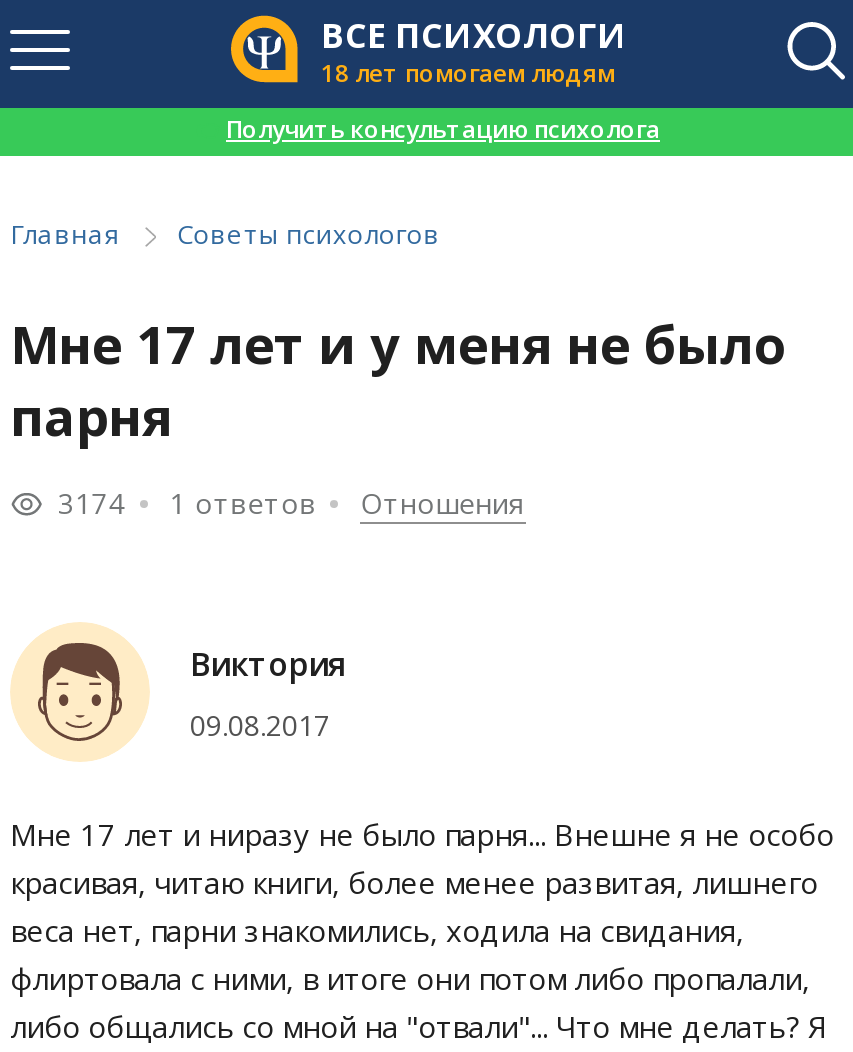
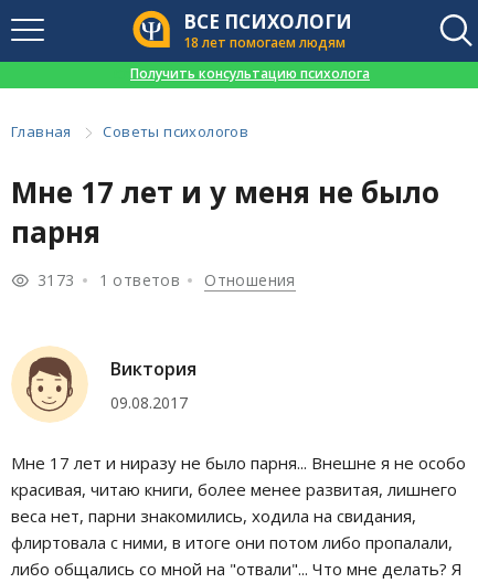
[58,485,526,523] 3174 1 ответов Отношения -> [38,270,296,291] 3173 1 ответов Отношения

